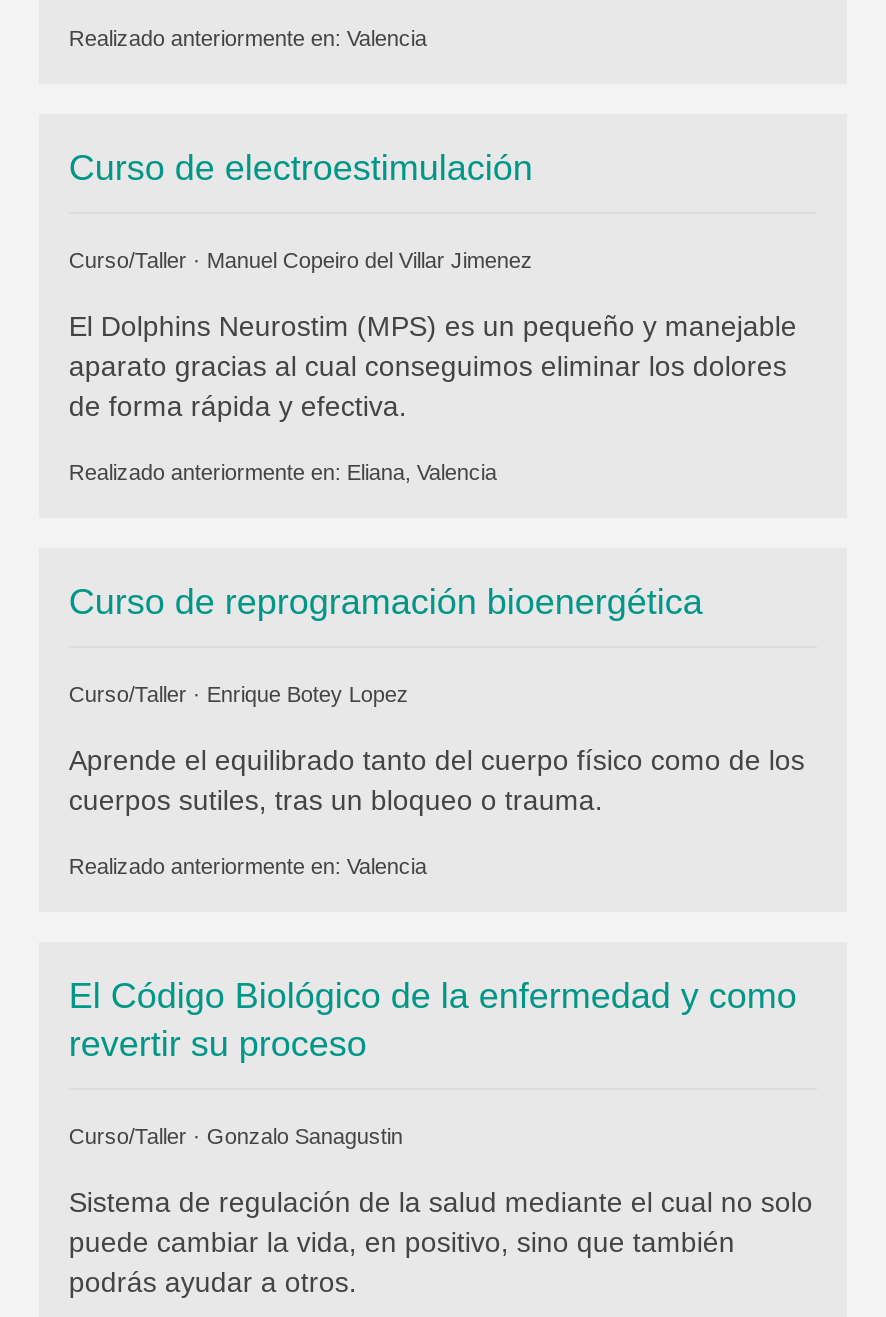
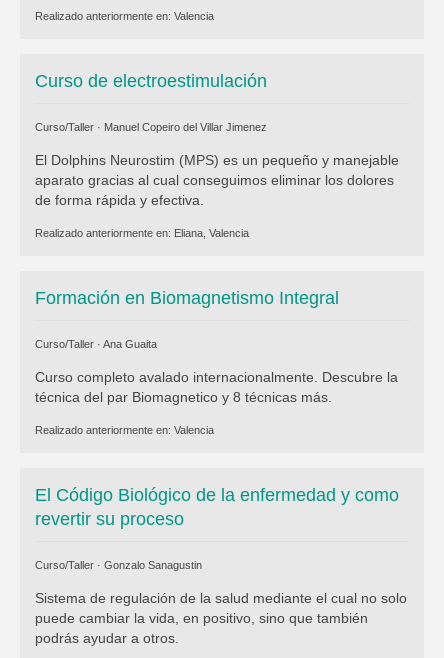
[69,582,703,622] Curso de reprogramación bioenergética -> [35,288,339,308] Formación en Biomagnetismo Integral
[69,682,409,706] Curso/Taller · Enrique Botey Lopez -> [35,338,157,350] Curso/Taller · Ana Guaita
[69,744,805,816] Aprende el equilibrado tanto del cuerpo físico como de los | cuerpos sutiles, tras un bloqueo o trauma. -> [35,369,398,405] Curso completo avalado internacionalmente. Descubre la | técnica del par Biomagnetico y 8 técnicas más.

